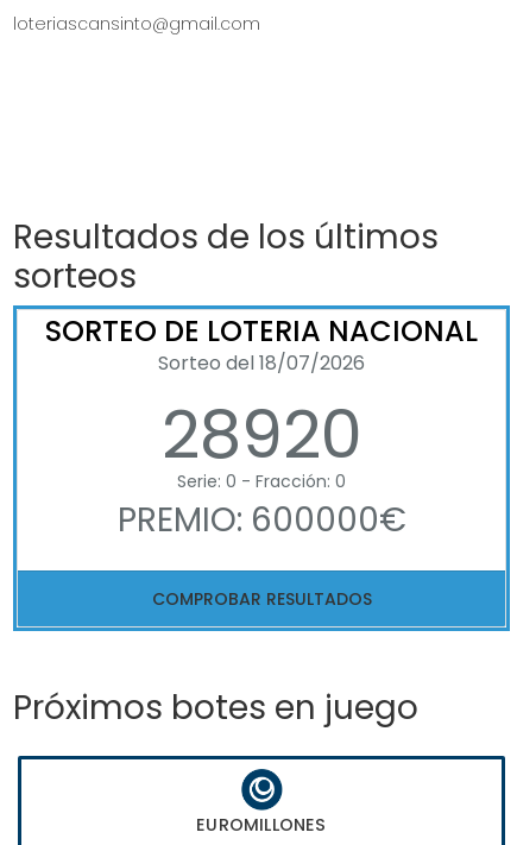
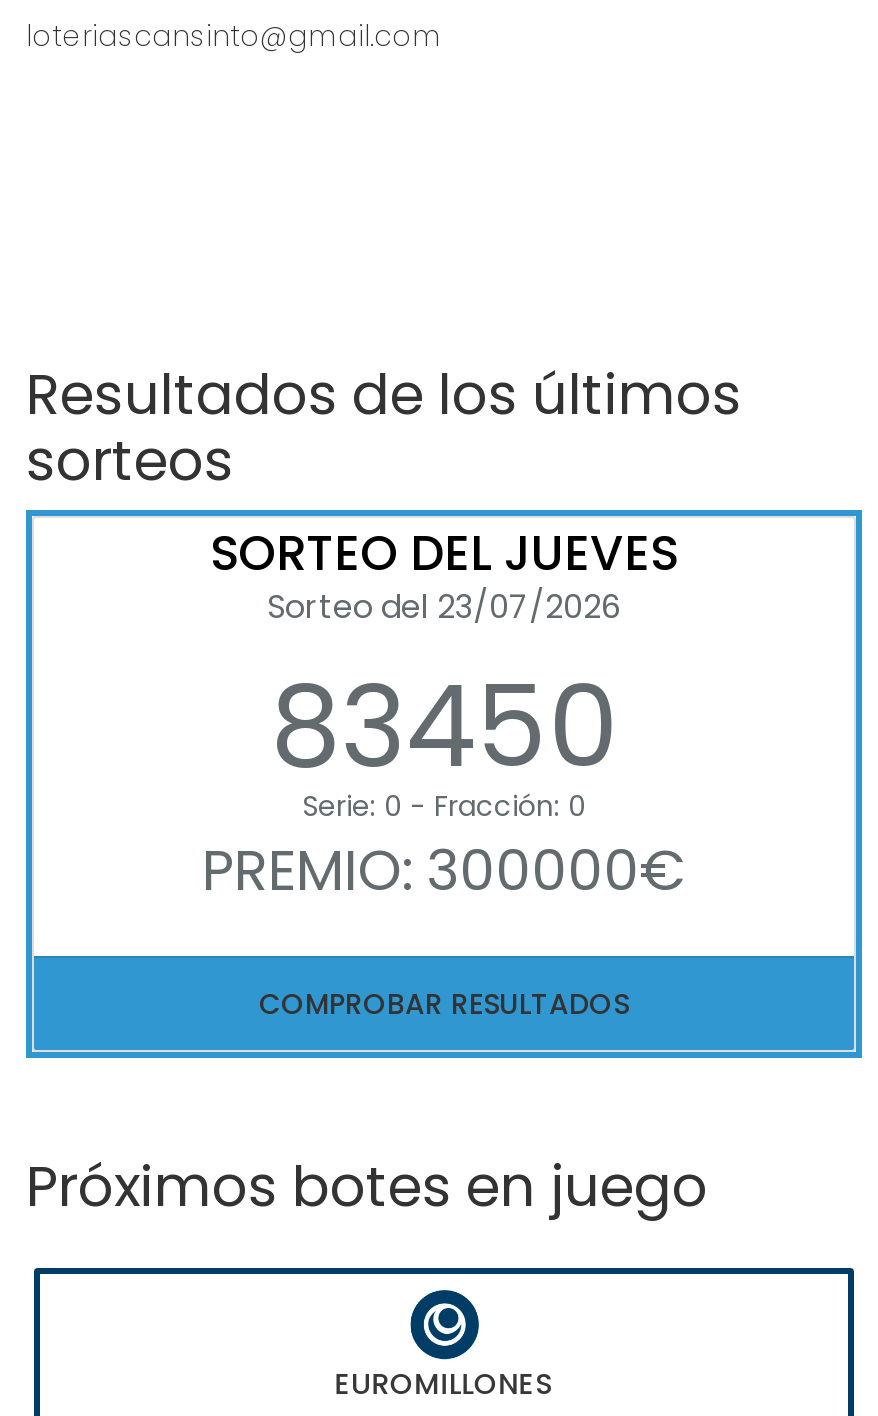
[45,312,478,482] SORTEO DE LOTERIA NACIONAL | Sorteo del 18/07/2026 | 28920 -> [210,520,678,806] SORTEO DEL JUEVES | Sorteo del 23/07/2026 | 83450
[117,497,406,543] PREMIO: 600000€ -> [202,832,686,910] PREMIO: 300000€

